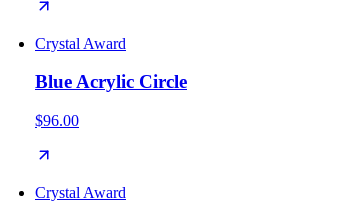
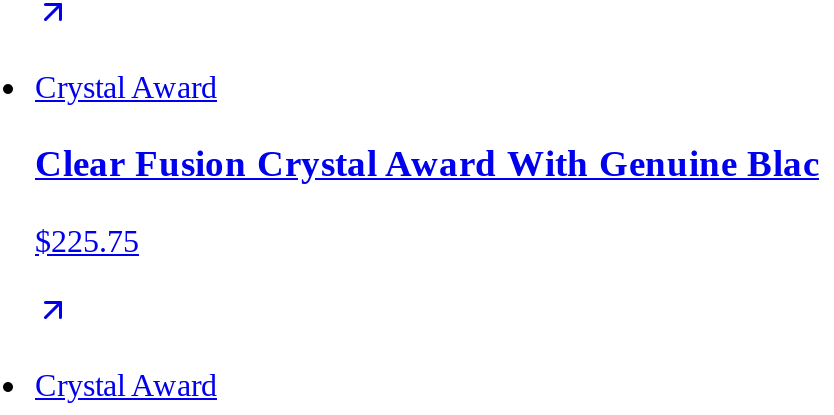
[35,71,187,92] Blue Acrylic Circle -> [35,143,819,185] Clear Fusion Crystal Award With Genuine Blac
[35,112,79,129] $96.00 -> [35,224,139,258] $225.75

